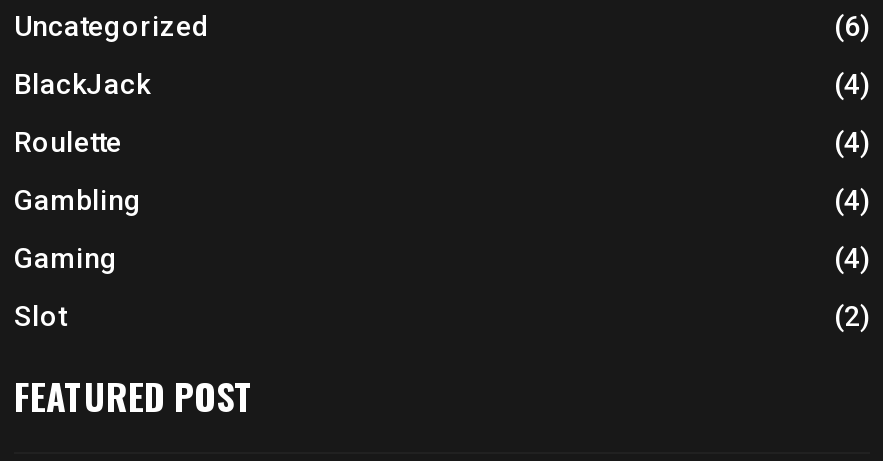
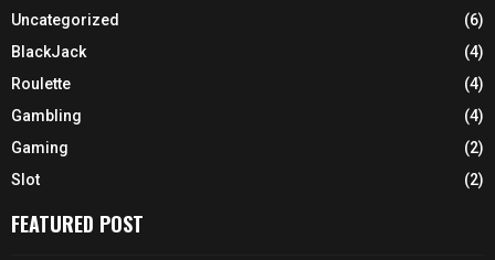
[834,243,870,275] (4) -> [464,139,484,157] (2)

